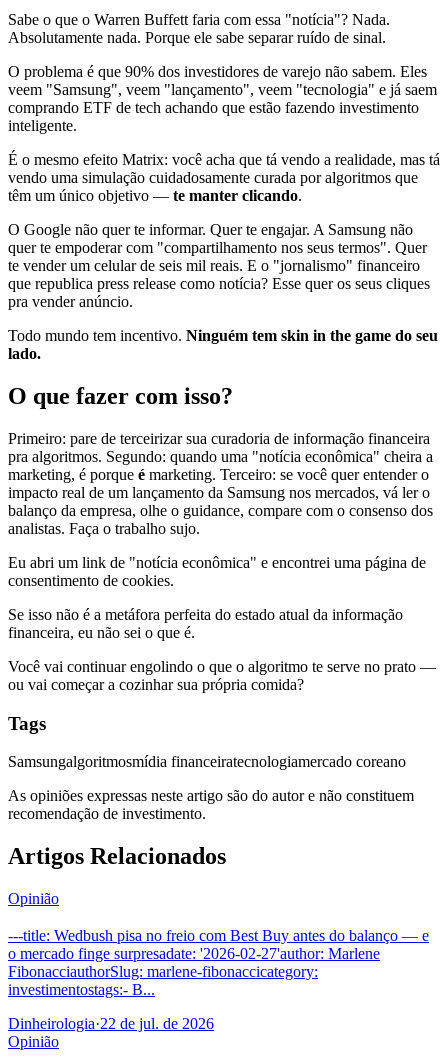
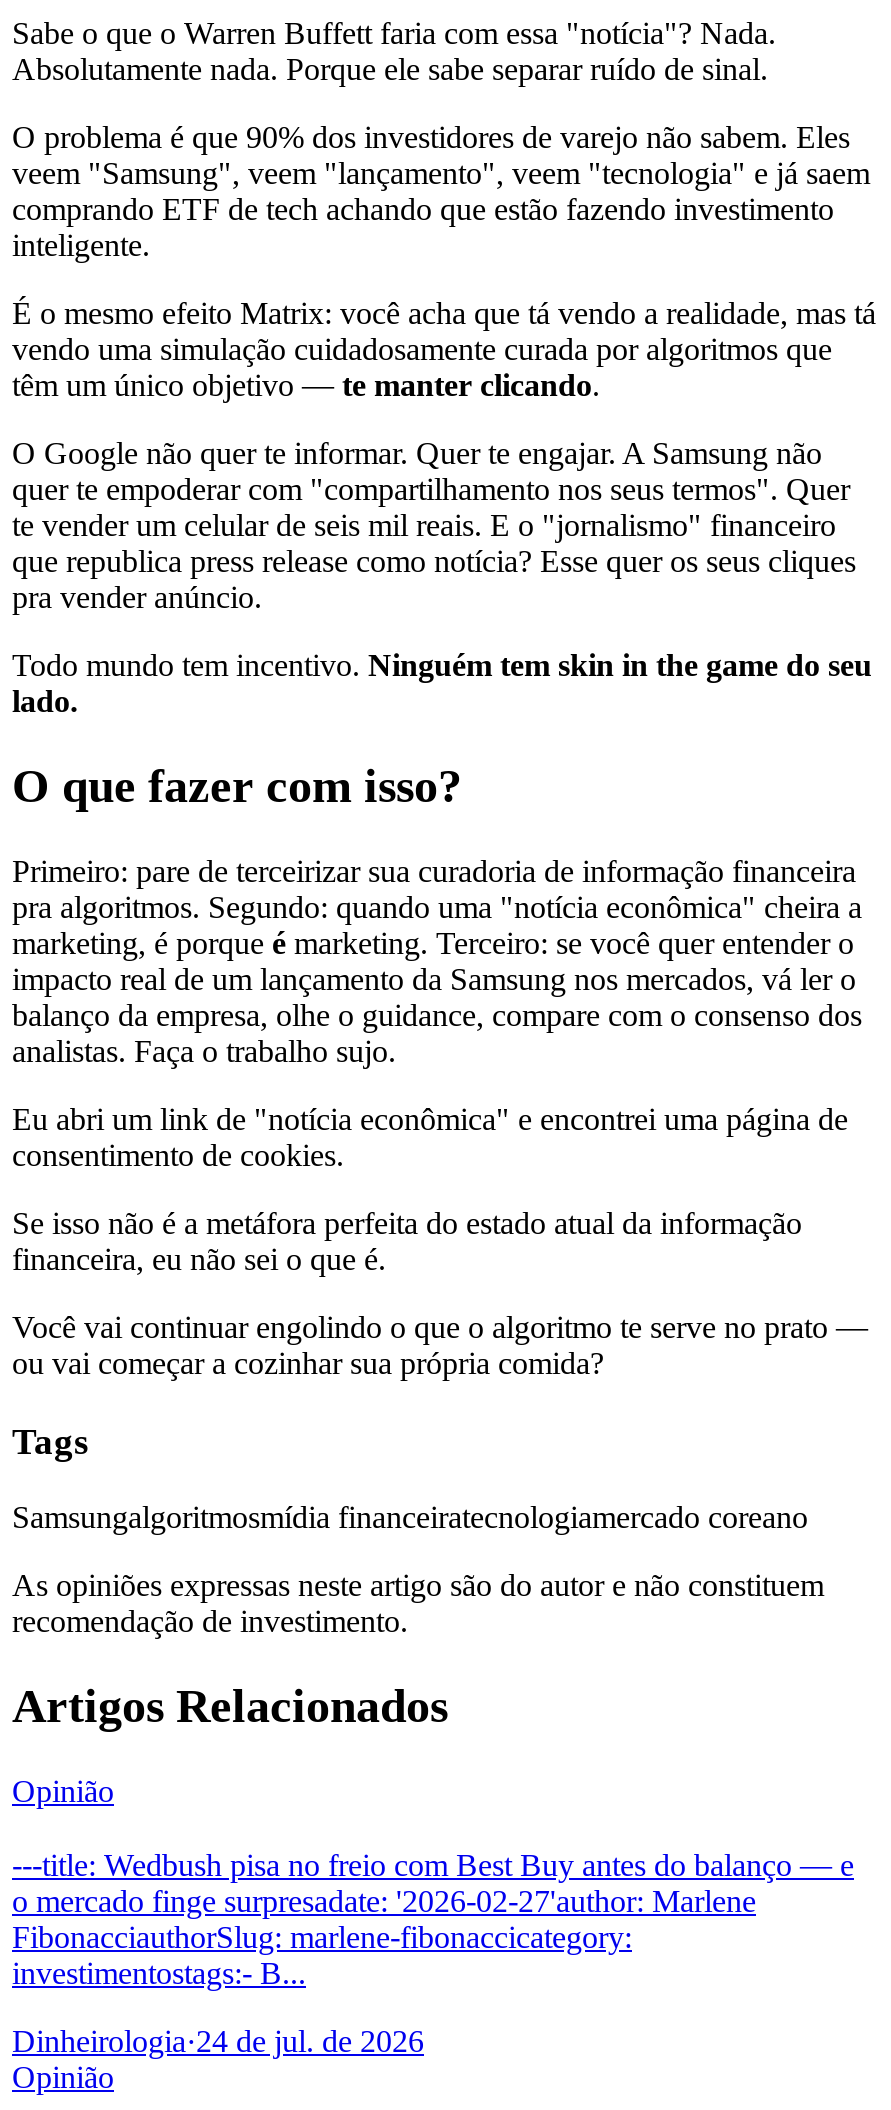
[8,1015,214,1032] Dinheirologia·22 de jul. de 2026 -> [12,2024,424,2058] Dinheirologia·24 de jul. de 2026

